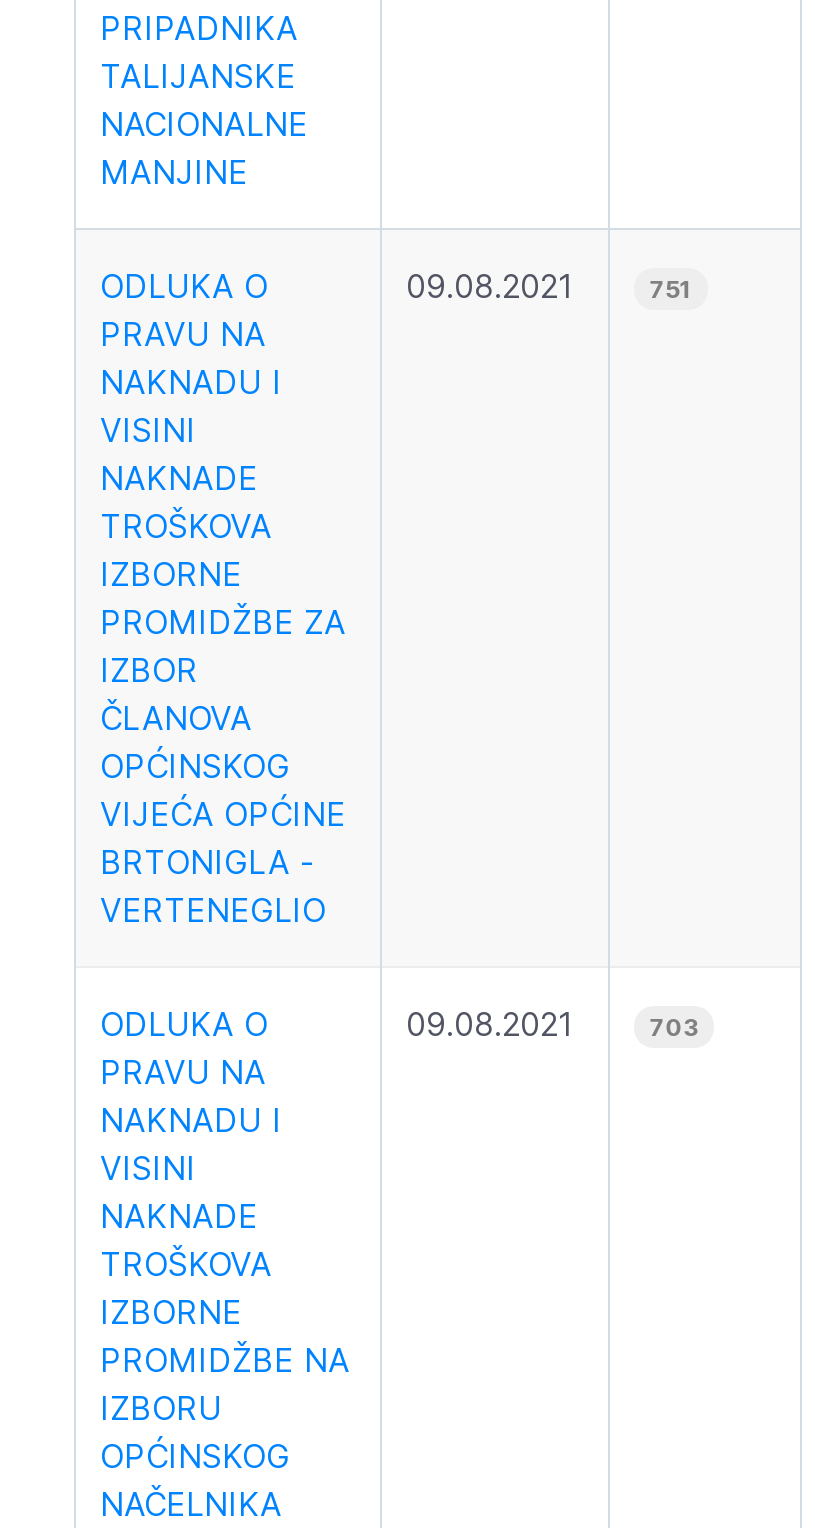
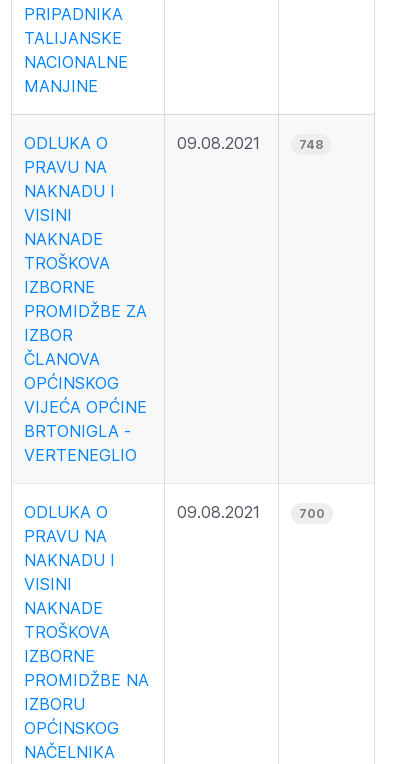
[650,273,692,303] 751 -> [299,136,323,151] 748
[650,1011,698,1041] 703 -> [299,505,325,520] 700

